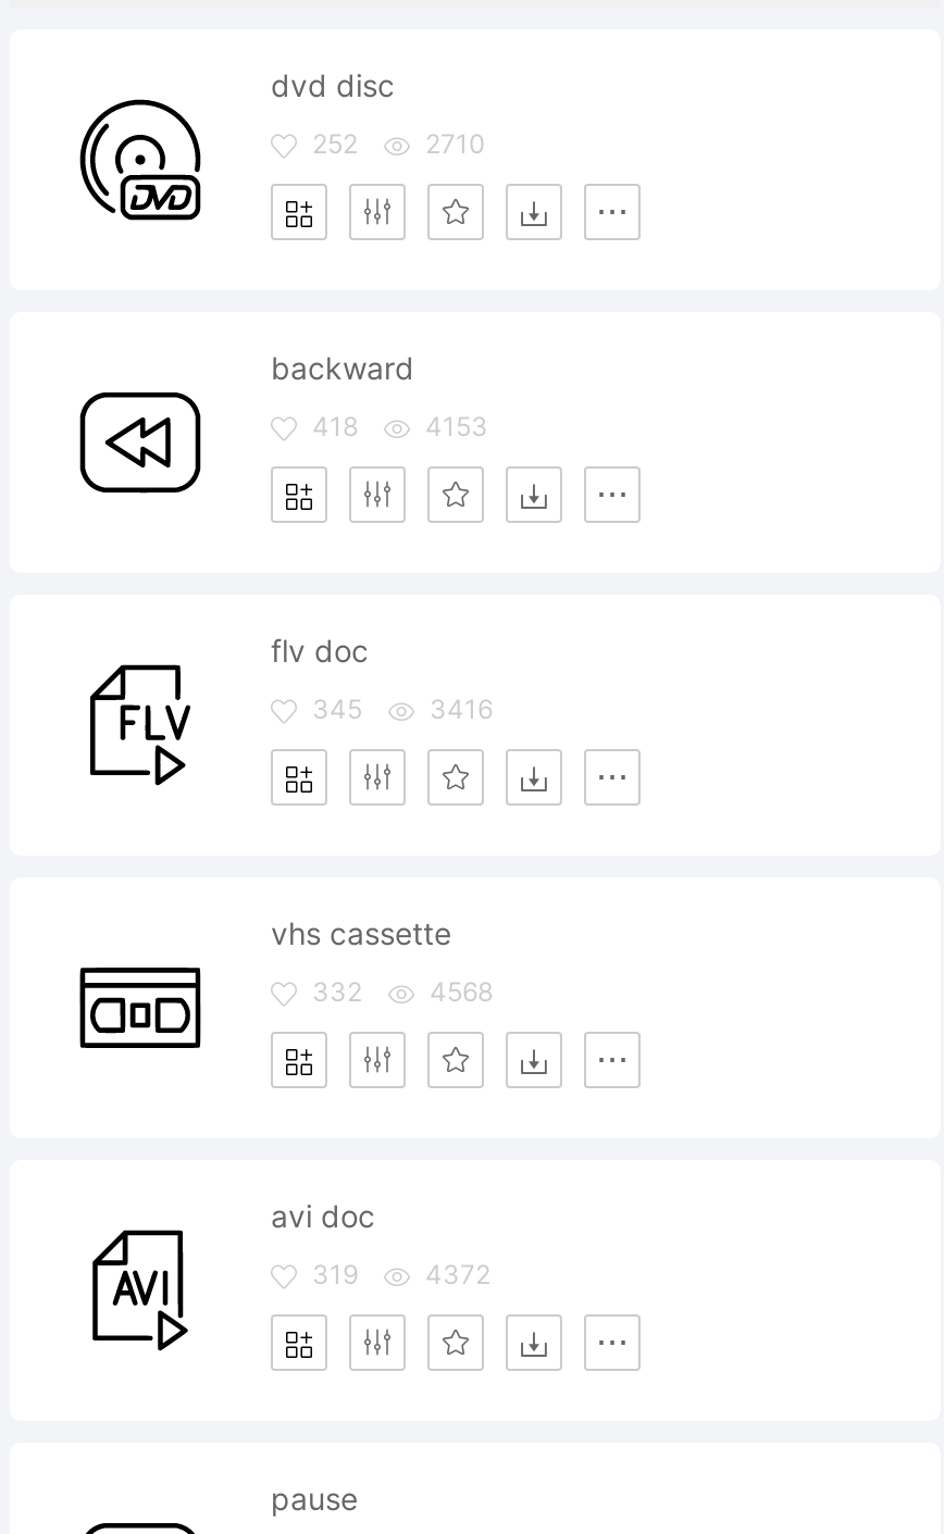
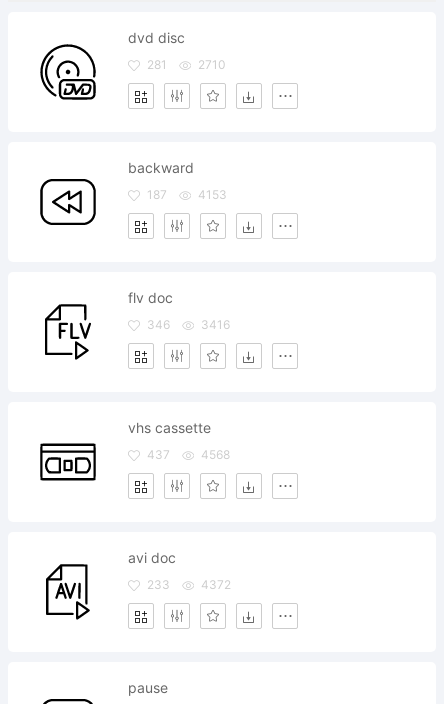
[312,127,358,160] 252 -> [147,57,167,72] 281
[312,410,358,442] 418 -> [147,187,167,202] 187
[312,693,362,725] 345 -> [147,317,170,332] 346
[312,975,362,1008] 332 -> [147,447,170,462] 437
[312,1258,358,1290] 319 -> [147,577,170,592] 233

